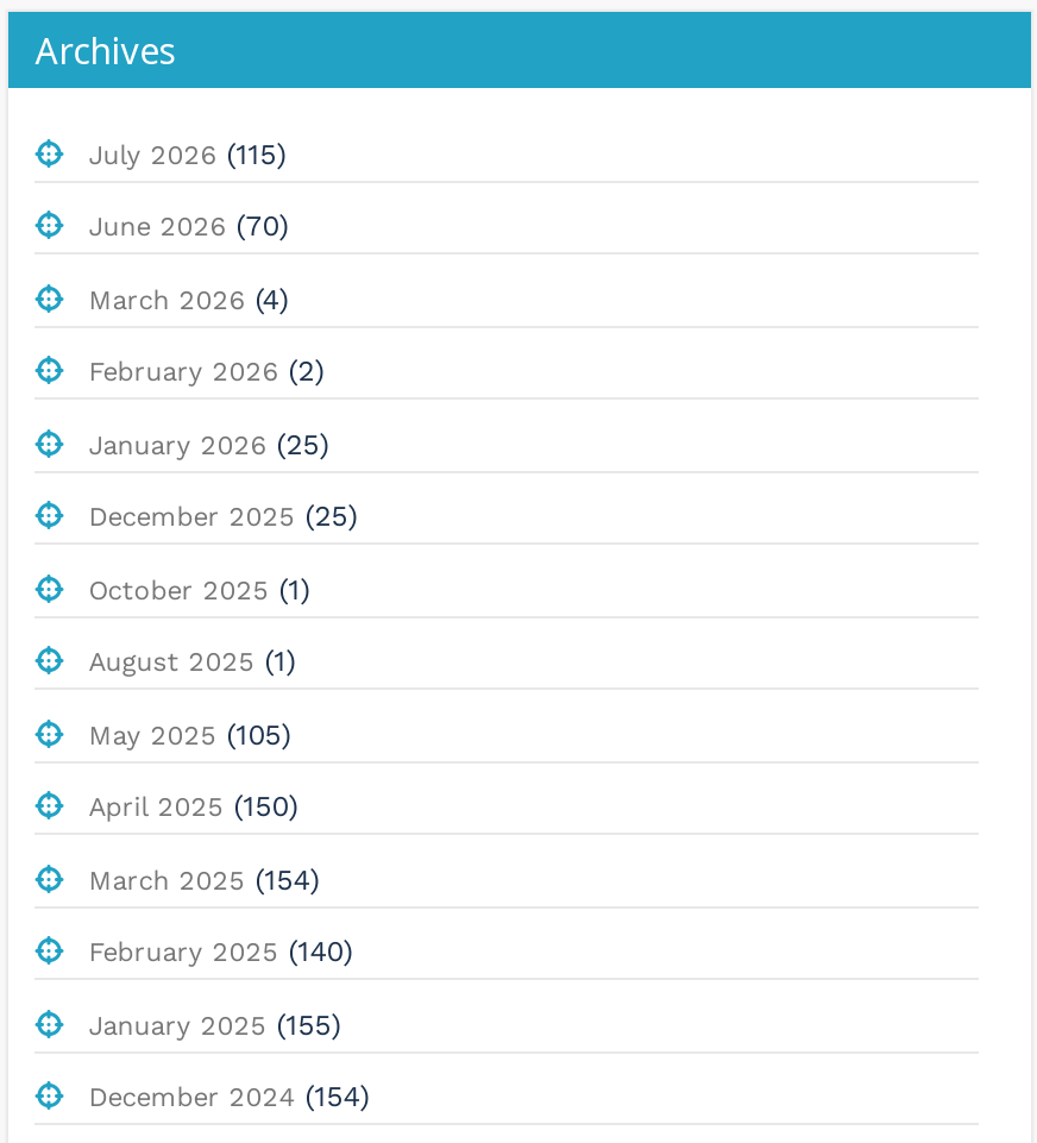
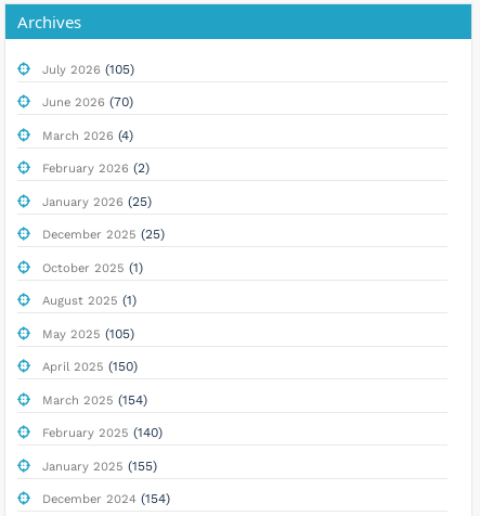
[89,137,286,170] July 2026 (115) -> [42,61,134,77] July 2026 (105)

